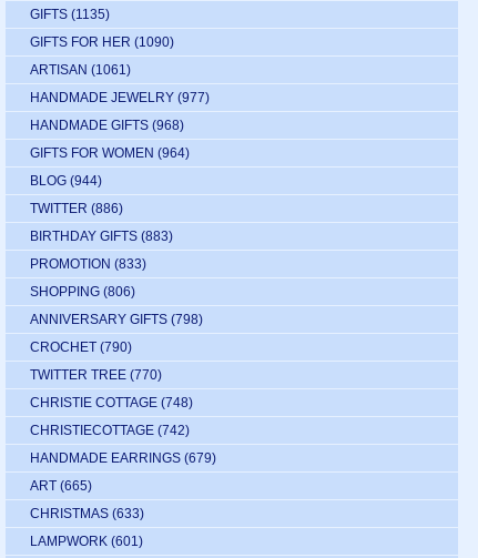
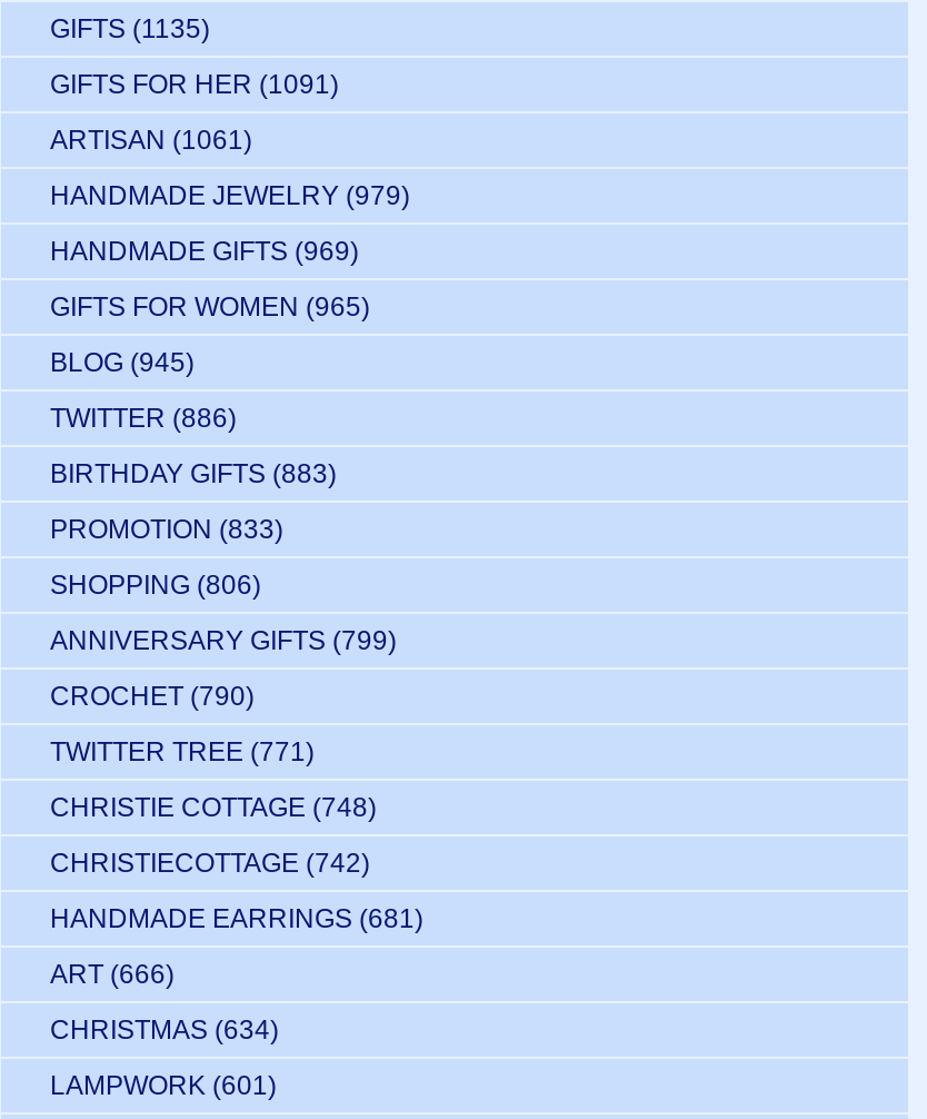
[30,35,174,50] GIFTS FOR HER (1090) -> [50,69,339,101] GIFTS FOR HER (1091)
[30,90,210,106] HANDMADE JEWELRY (977) -> [50,181,410,212] HANDMADE JEWELRY (979)
[30,118,184,133] HANDMADE GIFTS (968) -> [50,236,359,267] HANDMADE GIFTS (969)
[30,146,190,161] GIFTS FOR WOMEN (964) -> [50,292,370,323] GIFTS FOR WOMEN (965)
[30,173,102,189] BLOG (944) -> [50,347,195,379] BLOG (945)
[30,312,203,327] ANNIVERSARY GIFTS (798) -> [50,626,397,657] ANNIVERSARY GIFTS (799)
[30,367,162,383] TWITTER TREE (770) -> [50,737,315,768] TWITTER TREE (771)
[30,451,216,466] HANDMADE EARRINGS (679) -> [50,904,423,935] HANDMADE EARRINGS (681)
[30,478,92,494] ART (665) -> [50,959,175,990] ART (666)
[30,506,144,522] CHRISTMAS (633) -> [50,1015,279,1046] CHRISTMAS (634)

